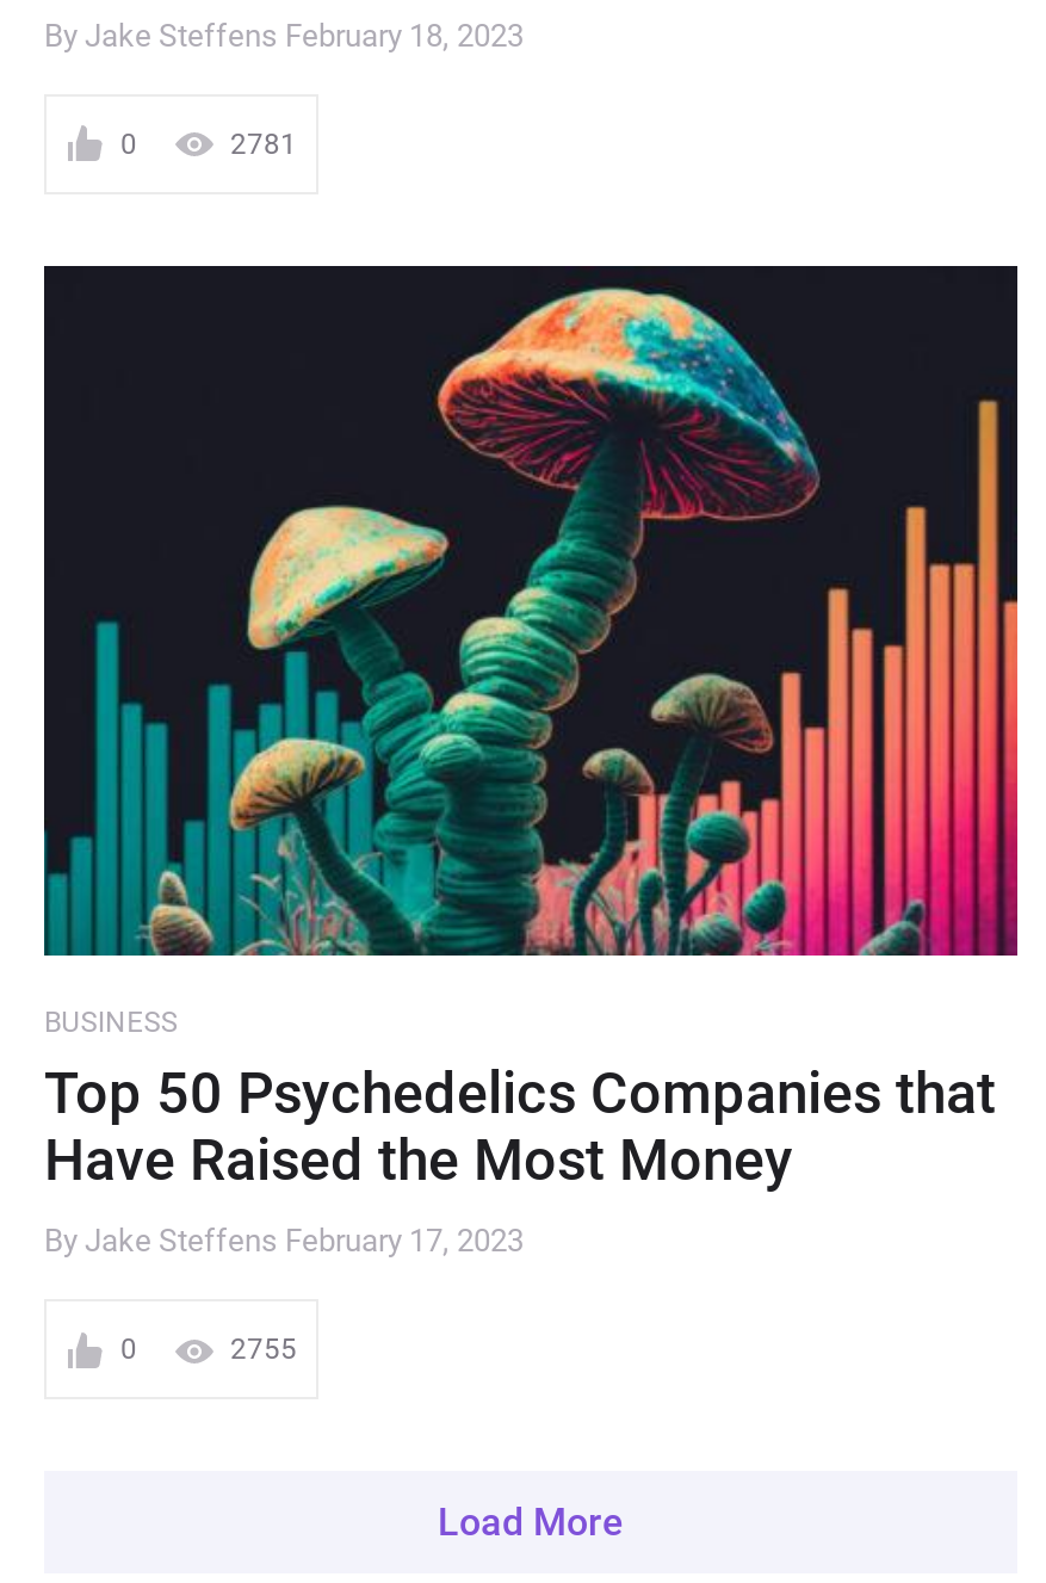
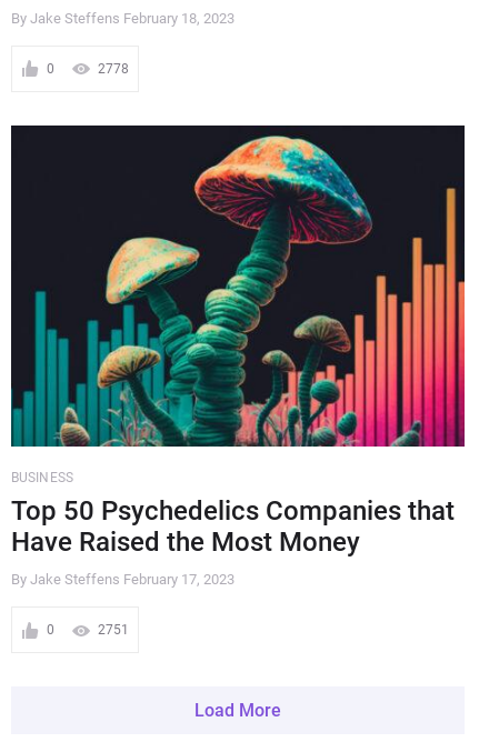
[230,127,297,160] 2781 -> [98,61,129,76] 2778
[230,1334,297,1367] 2755 -> [98,623,129,638] 2751

